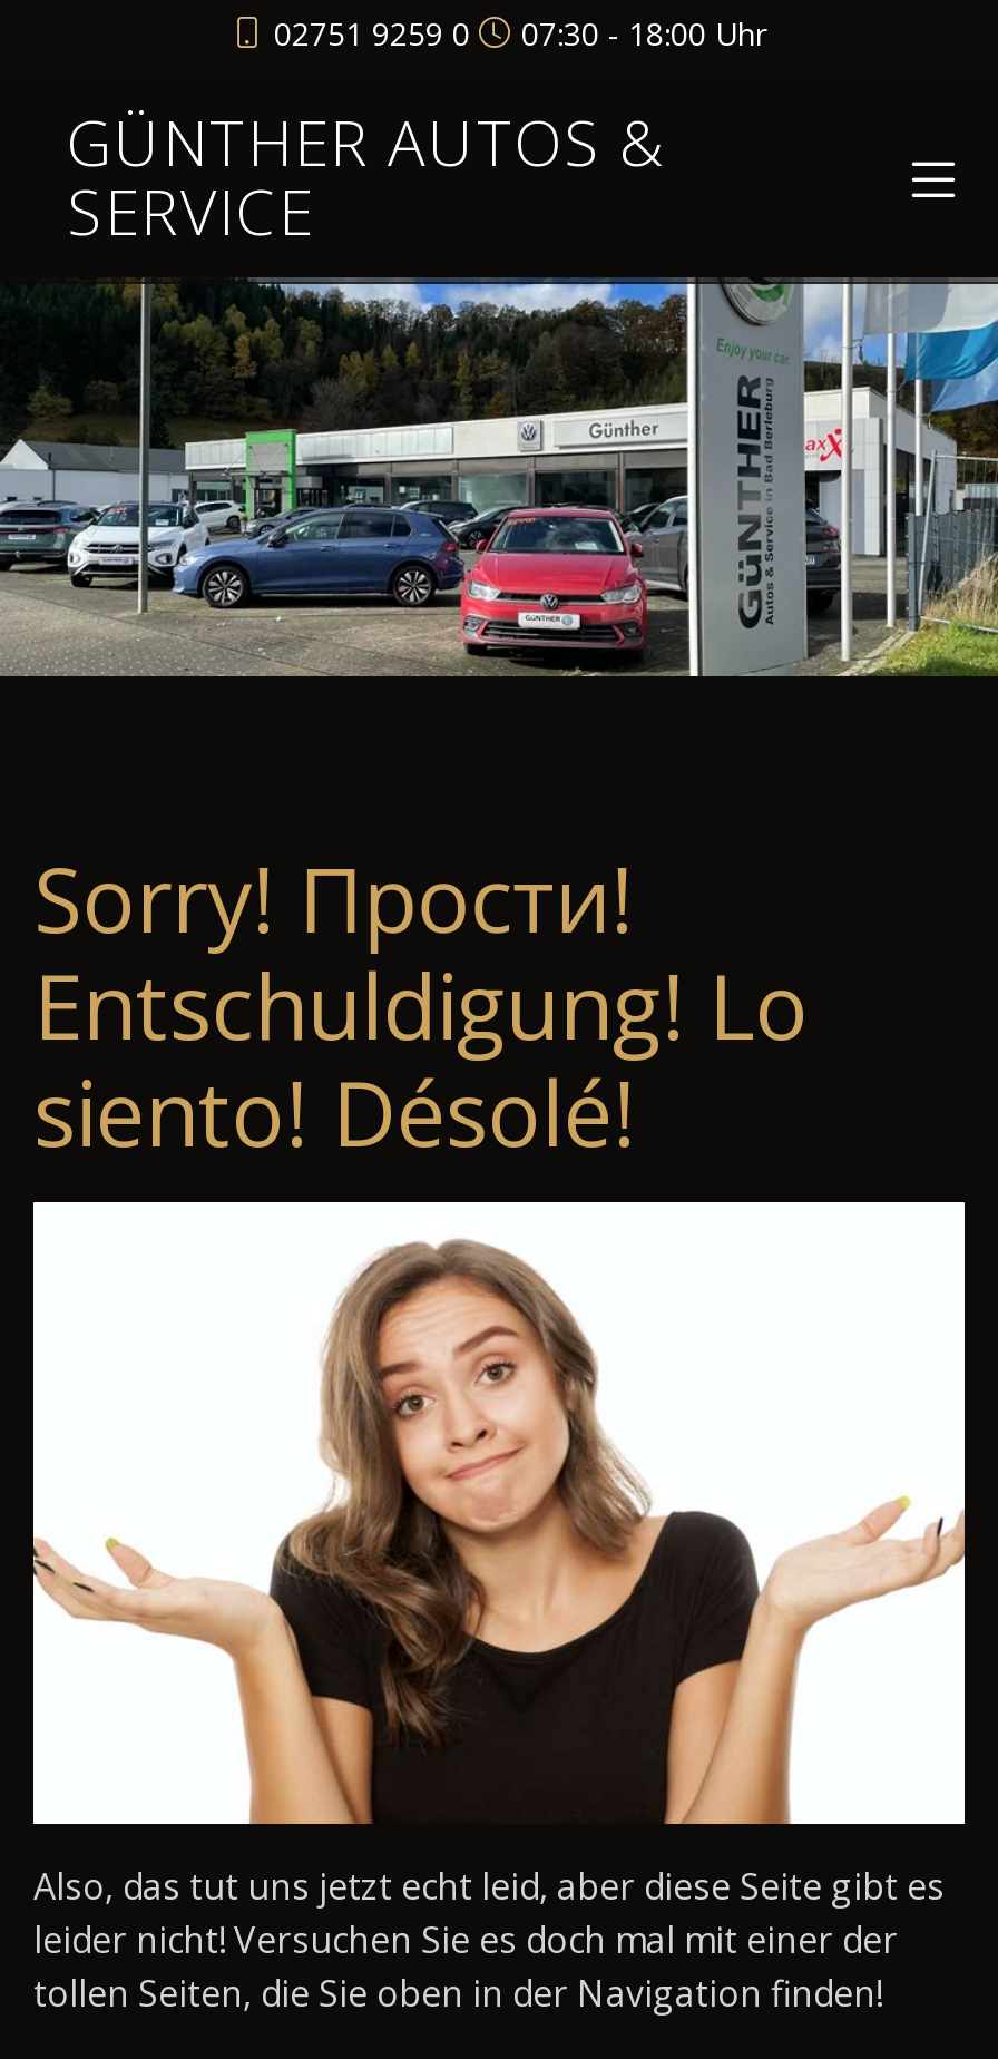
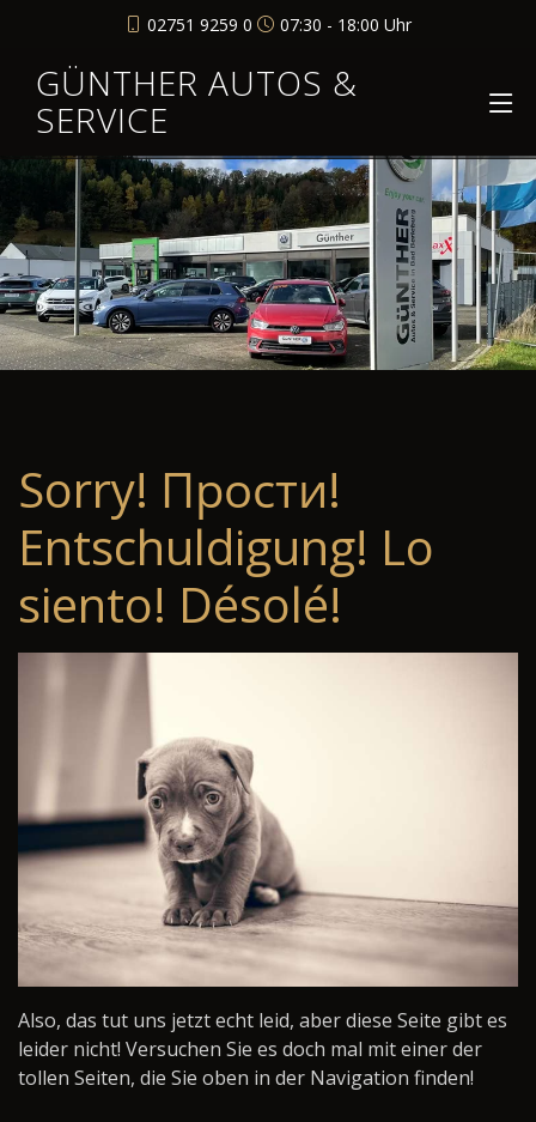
[31,1200,967,1826] [image] -> [17,651,519,988] [image]

